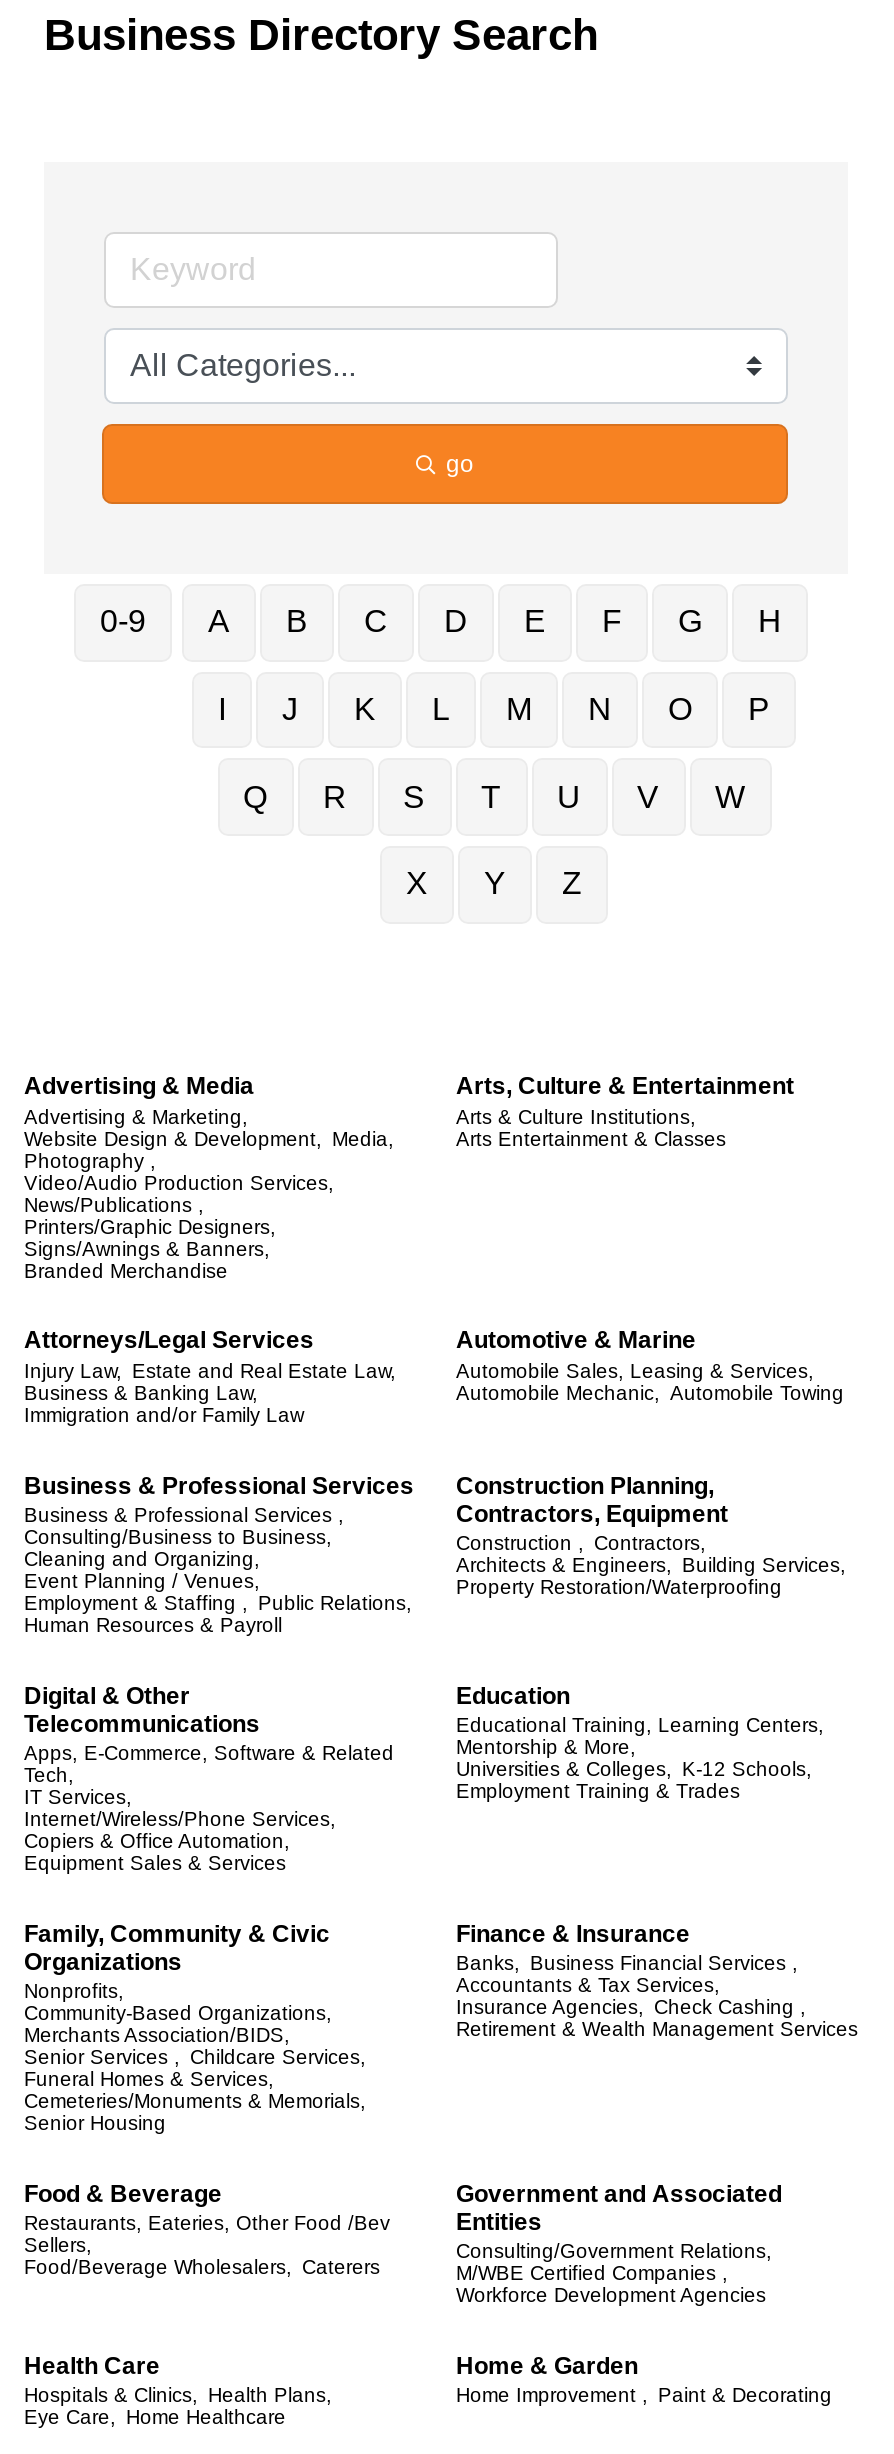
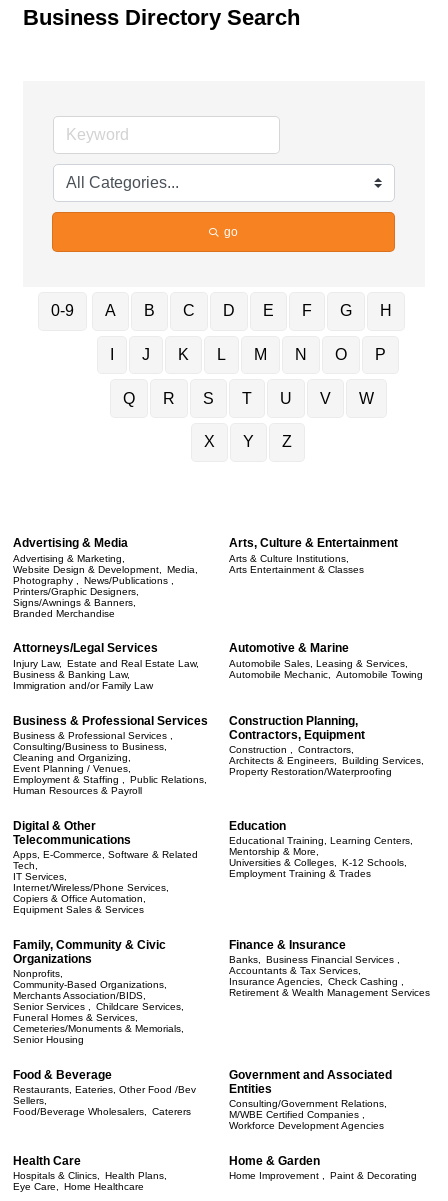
[24,1150,334,1216] Photography , | Video/Audio Production Services, | News/Publications , -> [13,575,174,586] Photography , News/Publications ,

